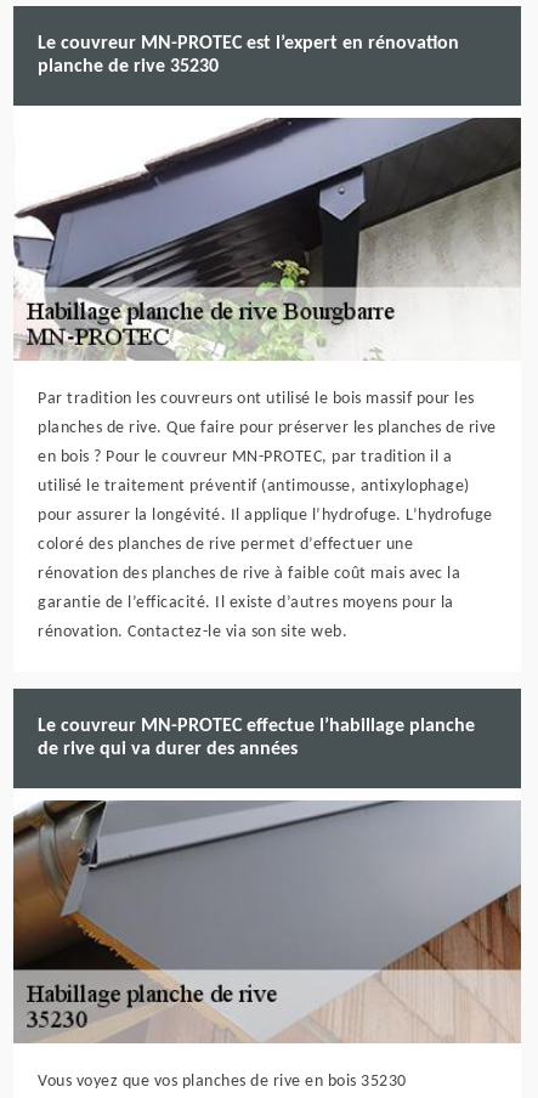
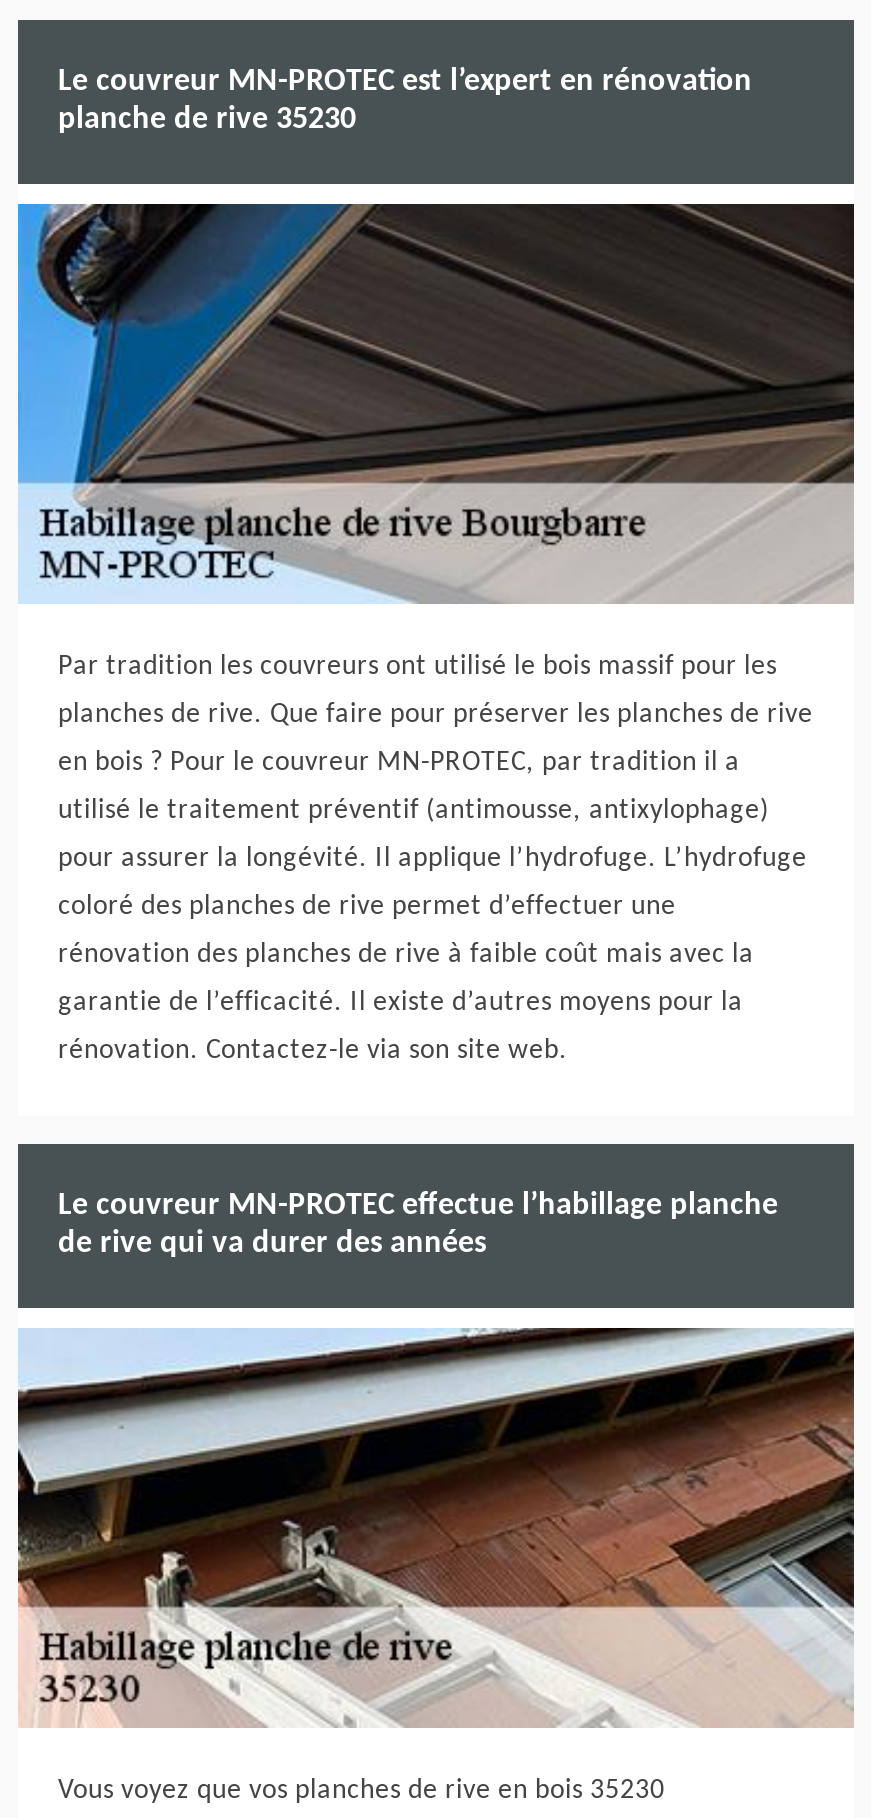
[12,117,522,361] [image] -> [16,202,856,604] [image]
[12,799,522,1043] [image] -> [16,1326,856,1726] [image]

